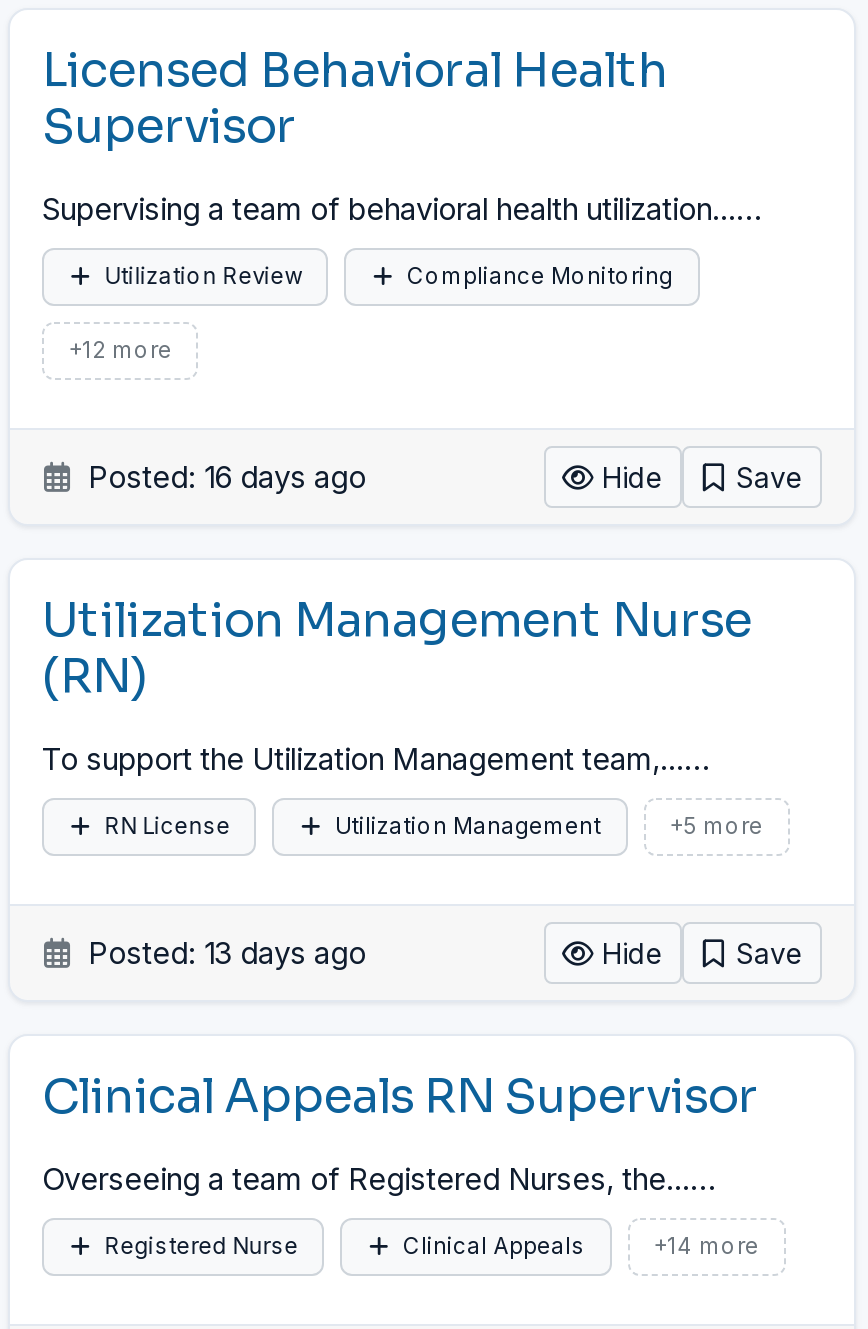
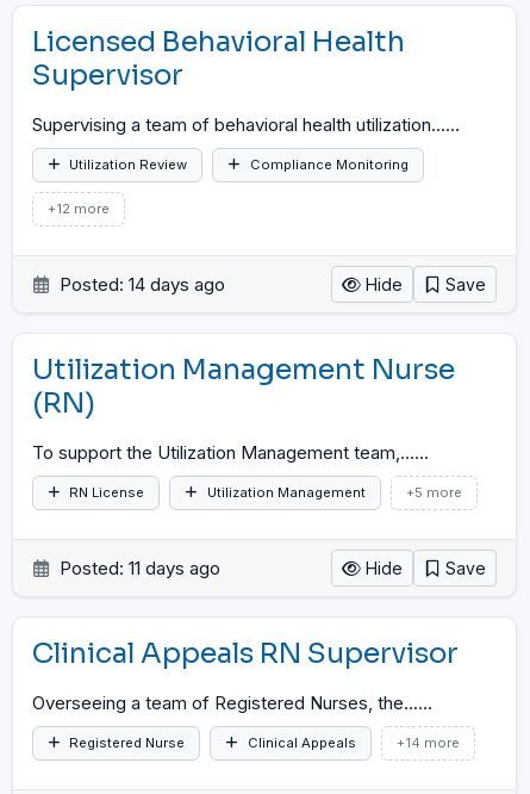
[80,458,366,496] Posted: 16 days ago -> [55,273,225,296] Posted: 14 days ago
[80,934,366,972] Posted: 13 days ago -> [55,557,220,579] Posted: 11 days ago

